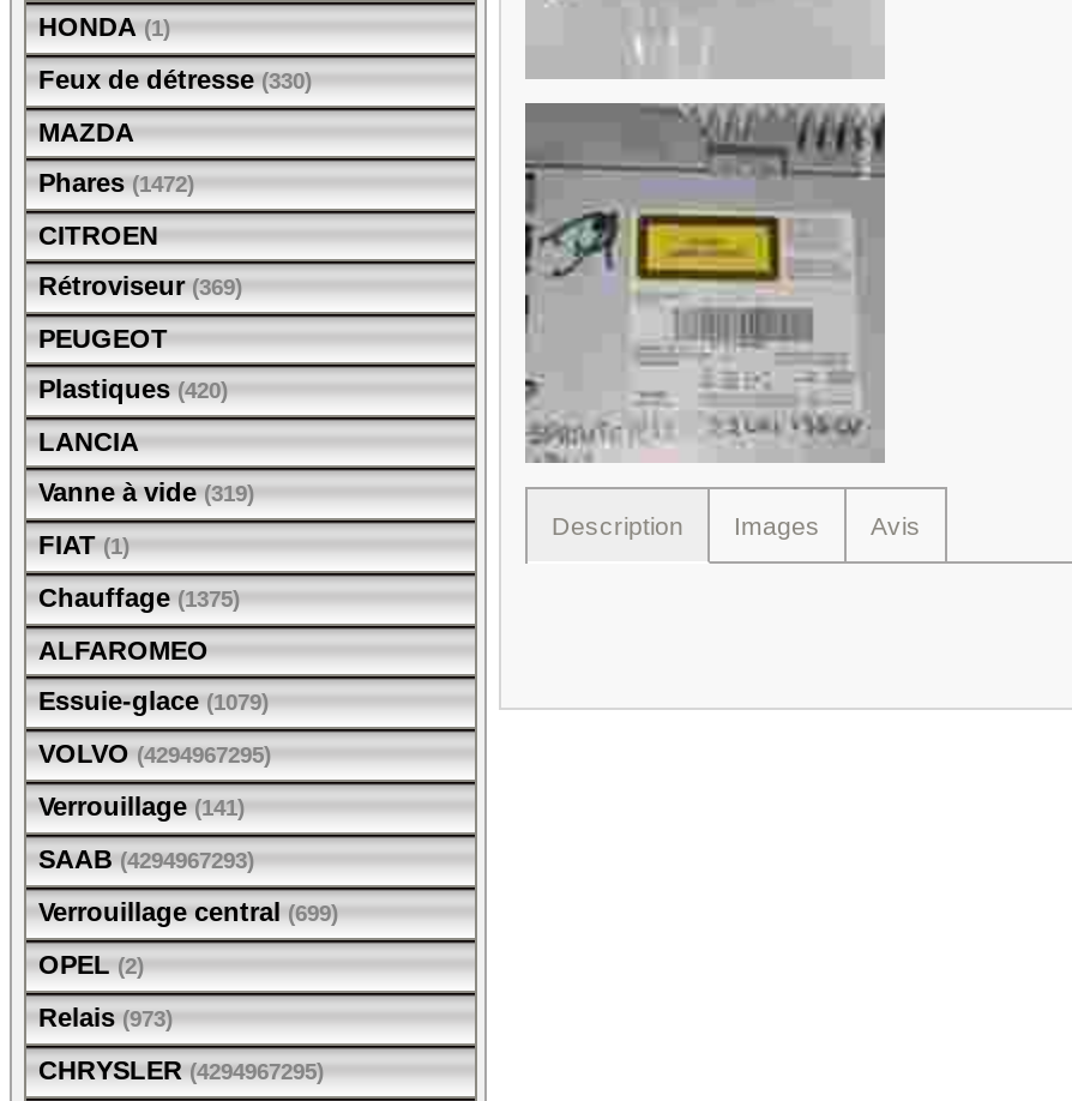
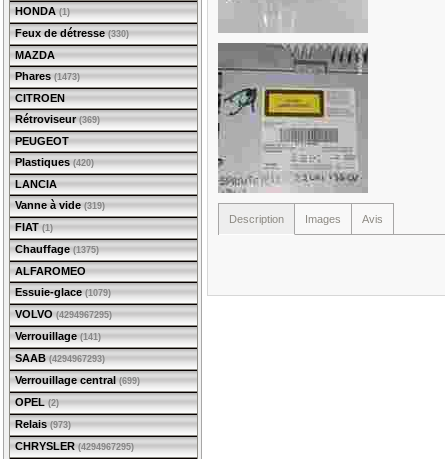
[38,168,194,197] Phares (1472) -> [15,70,80,82] Phares (1473)

